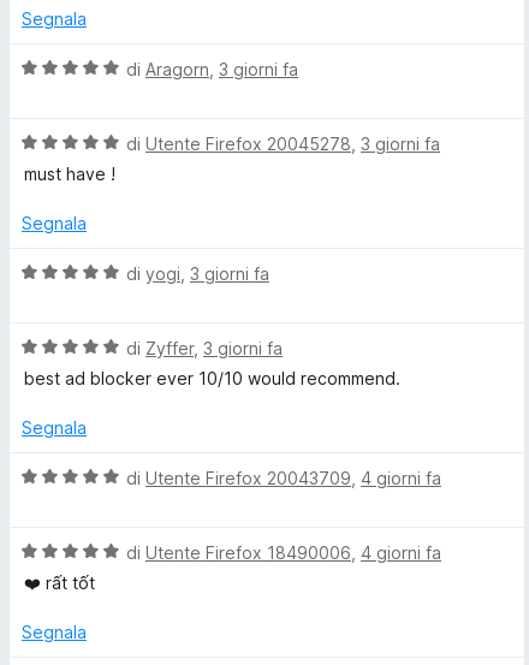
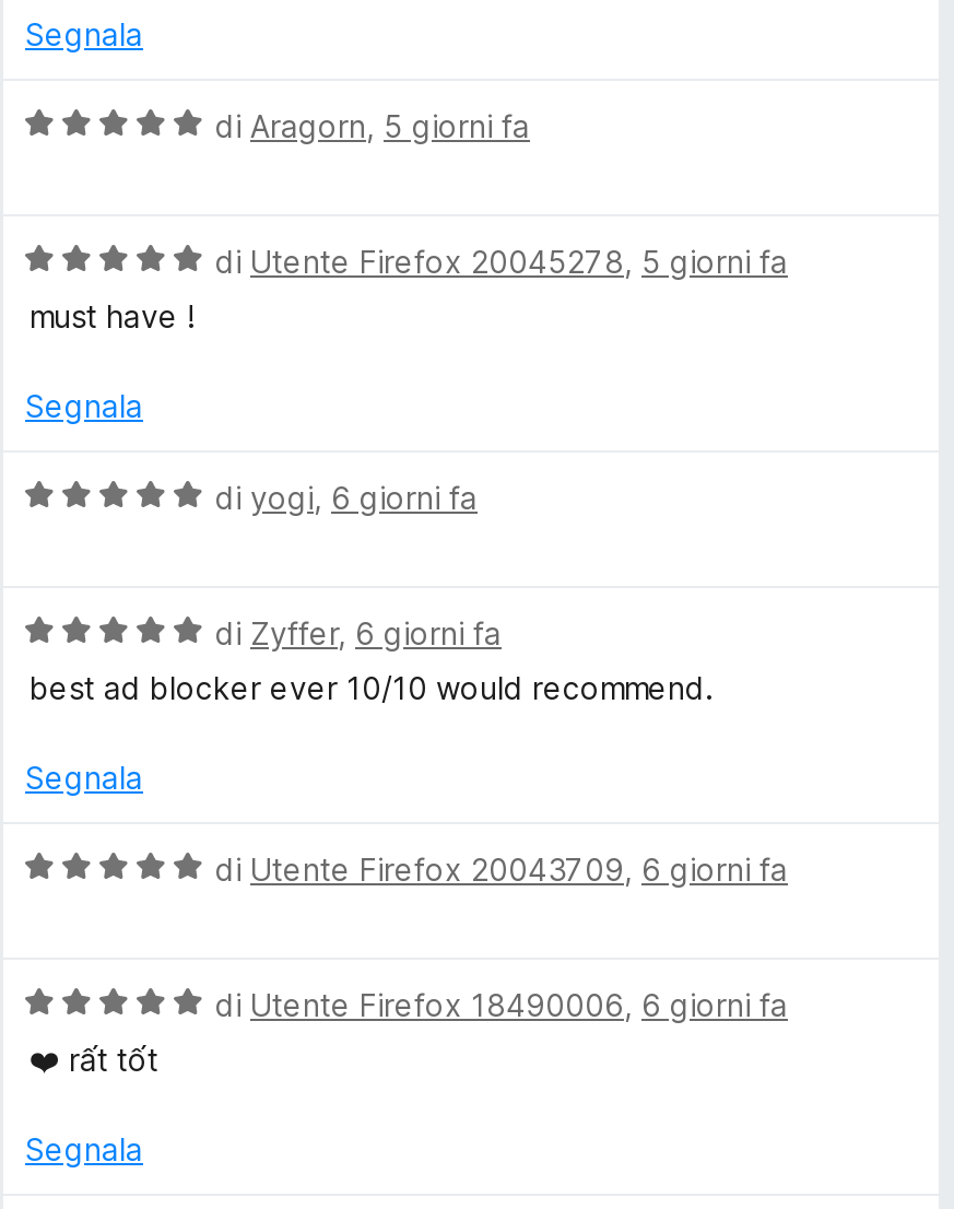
[126,59,298,79] di Aragorn, 3 giorni fa -> [215,107,530,144] di Aragorn, 5 giorni fa
[126,133,440,154] di Utente Firefox 20045278, 3 giorni fa -> [215,243,788,280] di Utente Firefox 20045278, 5 giorni fa
[126,263,269,284] di yogi, 3 giorni fa -> [215,479,478,516] di yogi, 6 giorni fa
[126,338,283,358] di Zyffer, 3 giorni fa -> [215,614,502,652] di Zyffer, 6 giorni fa
[126,468,441,488] di Utente Firefox 20043709, 4 giorni fa -> [215,850,788,888] di Utente Firefox 20043709, 6 giorni fa
[126,542,441,563] di Utente Firefox 18490006, 4 giorni fa -> [215,986,788,1023] di Utente Firefox 18490006, 6 giorni fa

